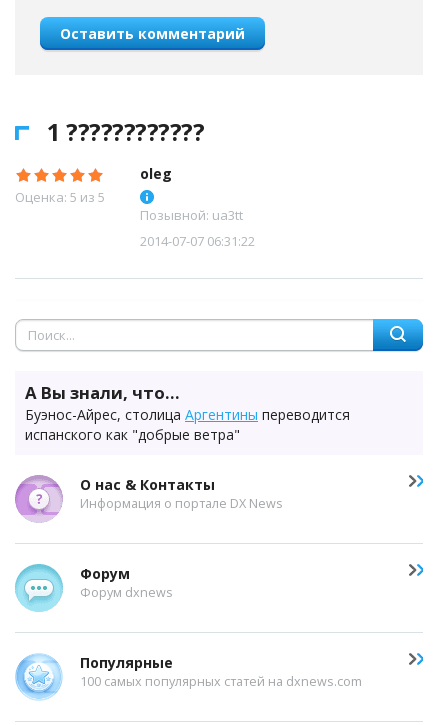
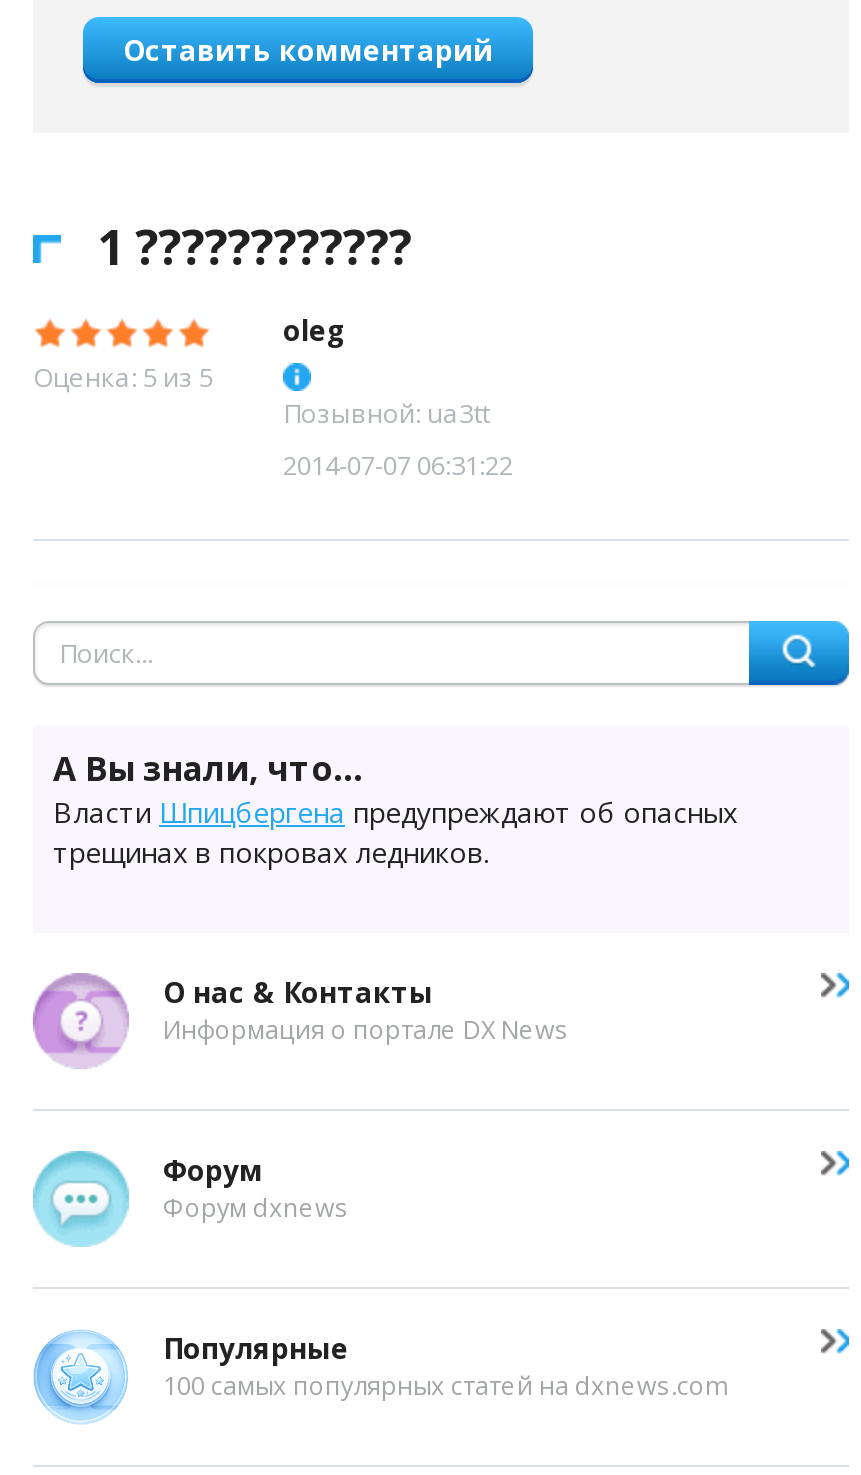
[25,405,350,444] Буэнос-Айрес, столица Аргентины переводится | испанского как "добрые ветра" -> [53,793,737,871] Власти Шпицбергена предупреждают об опасных | трещинах в покровах ледников.

